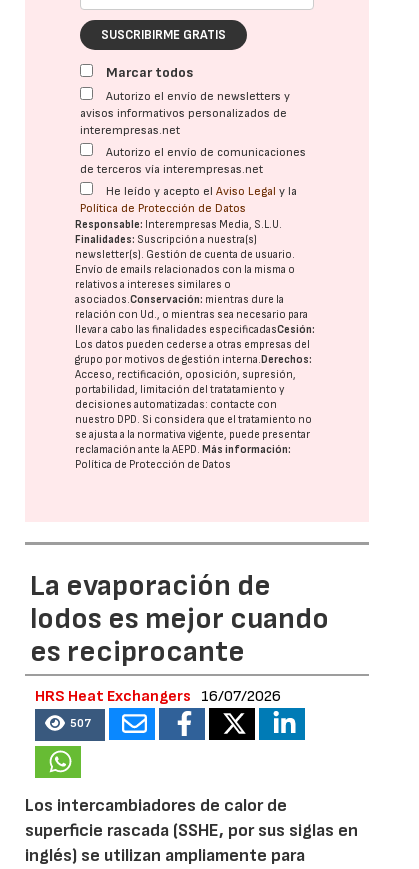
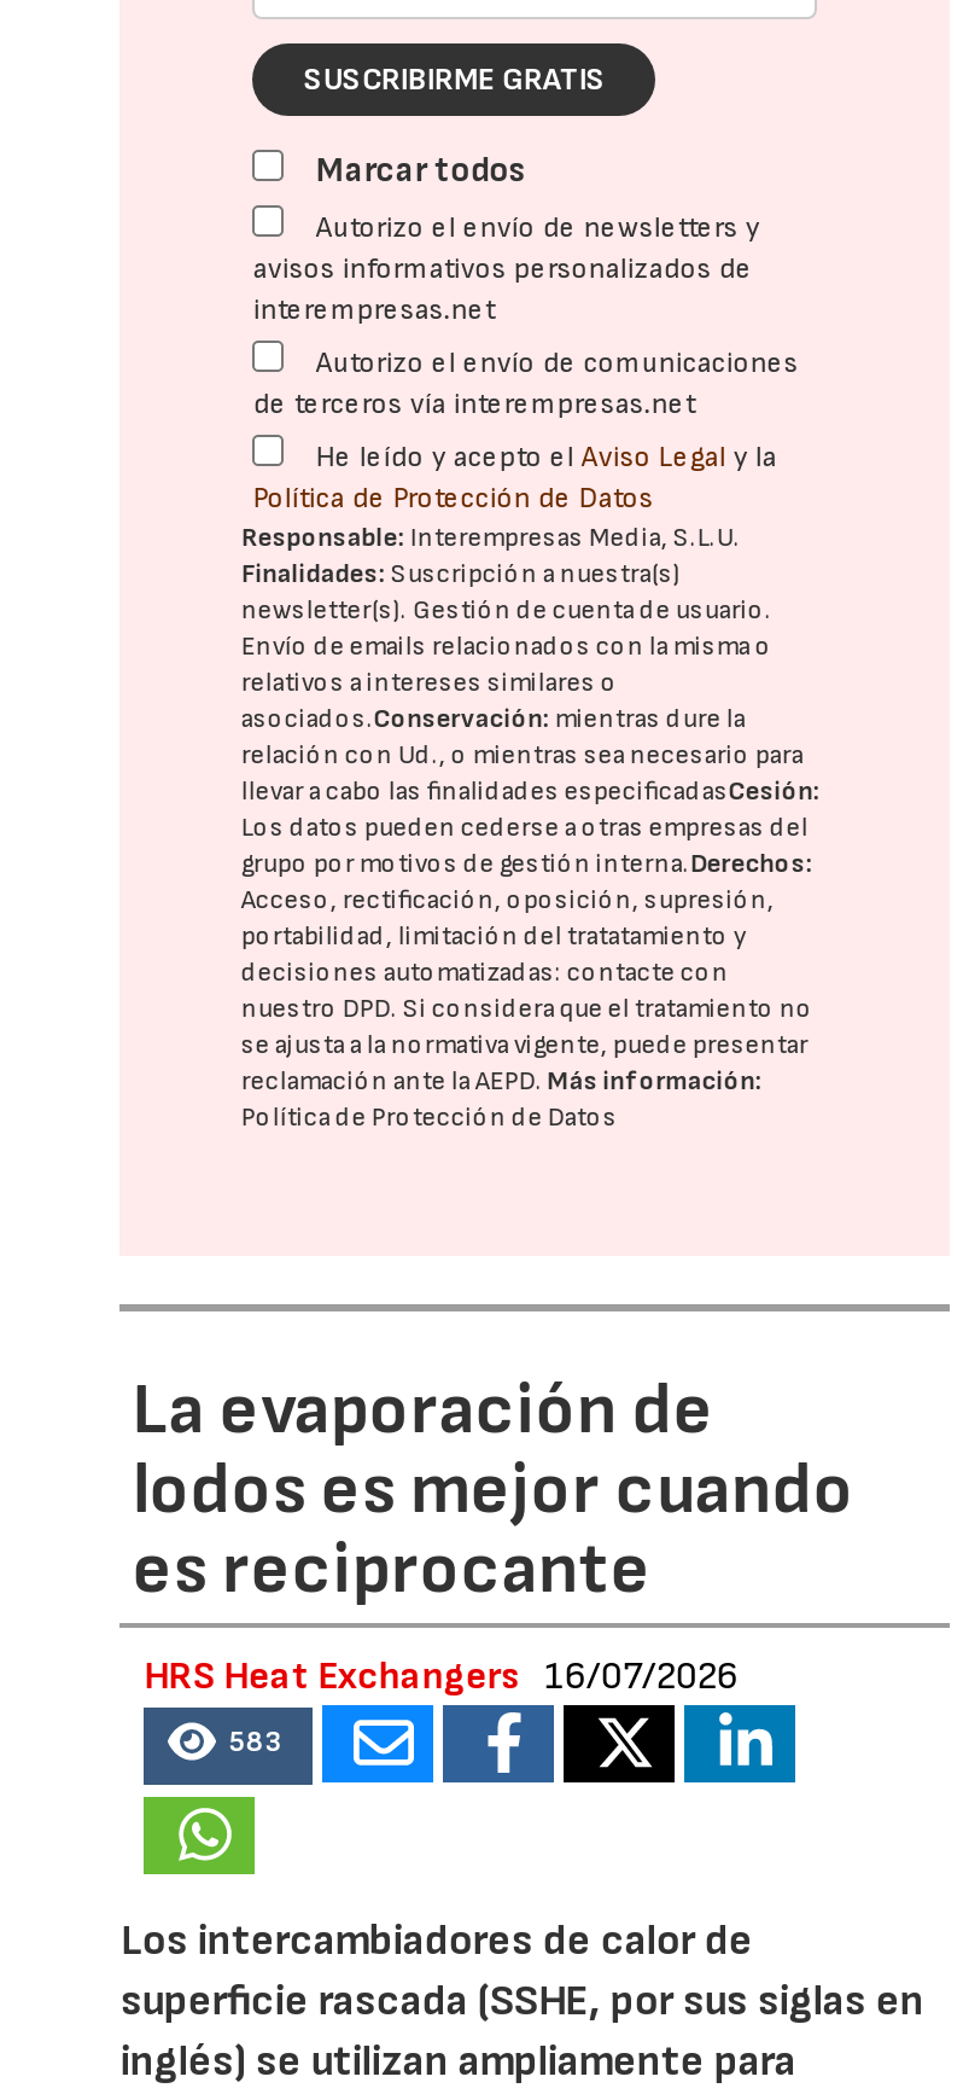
[70,716,91,731] 507 -> [229,1724,282,1760] 583

